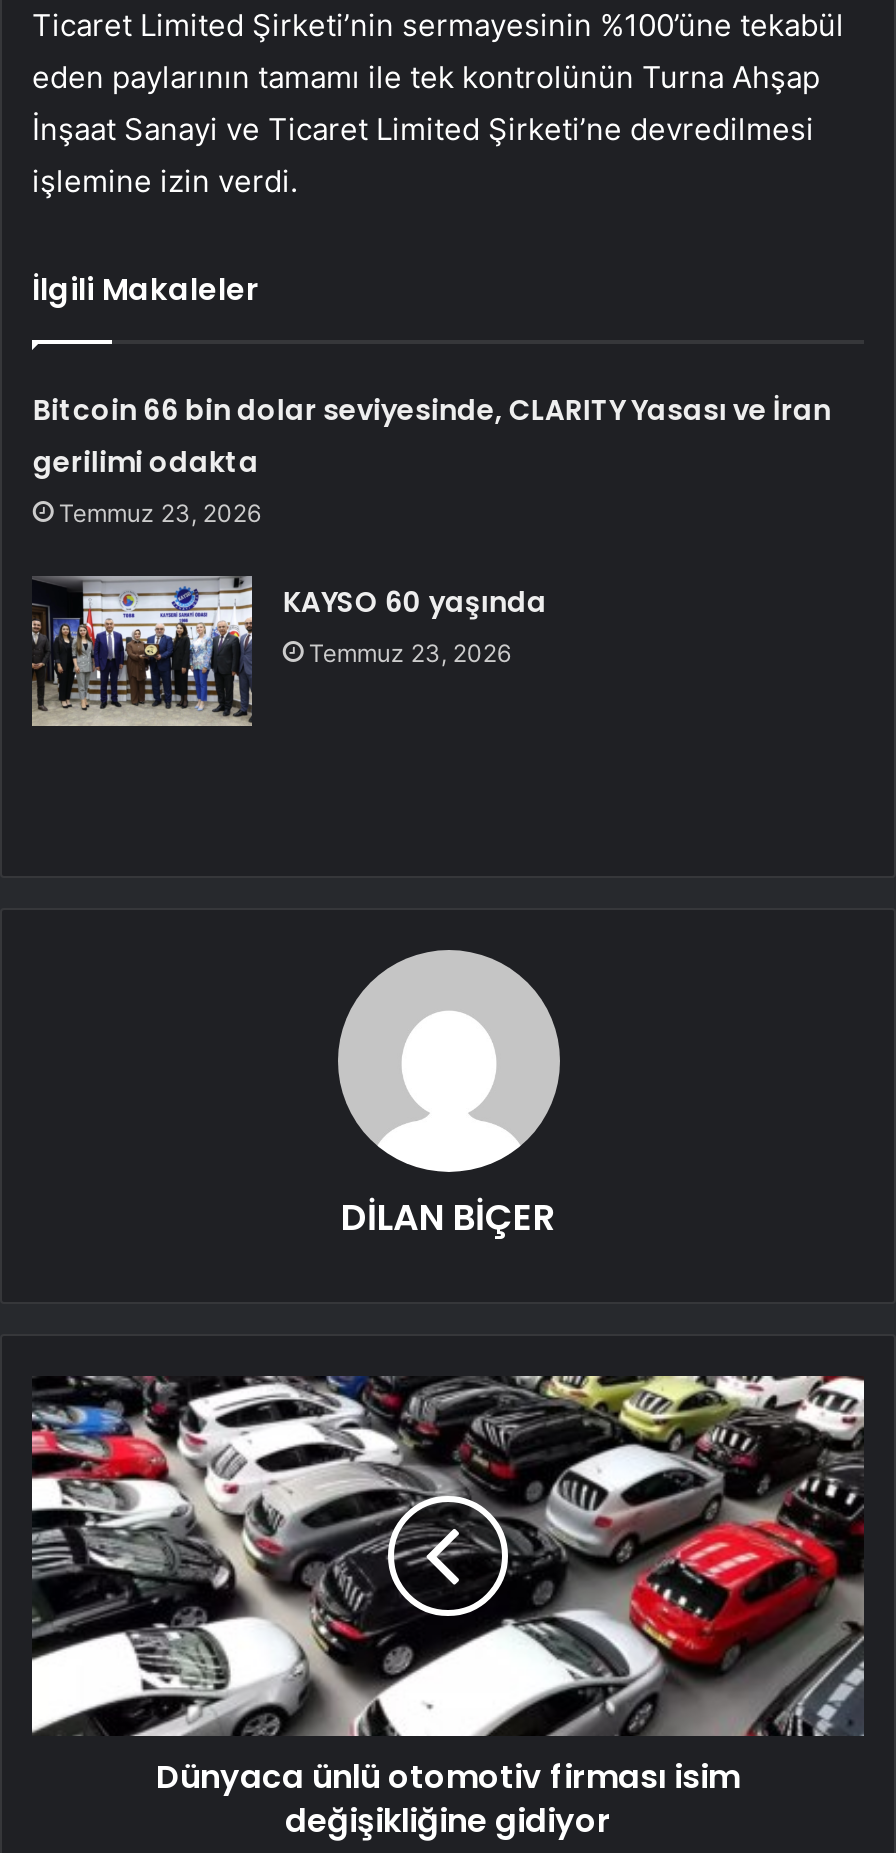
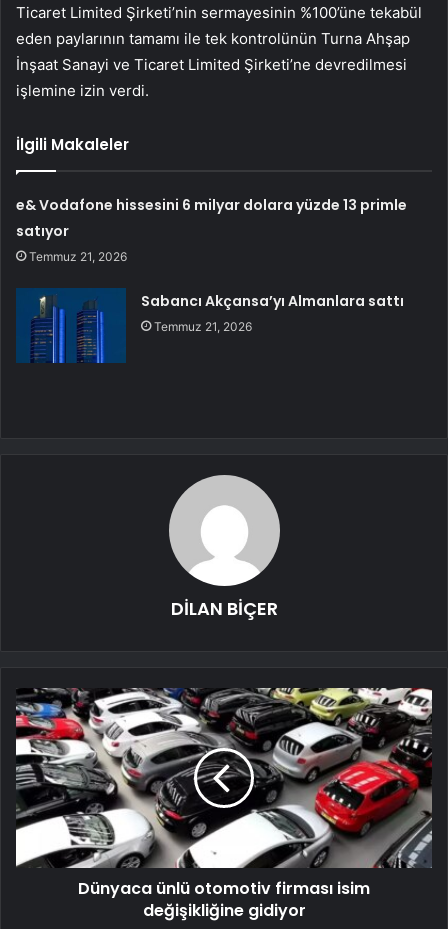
[33,390,831,528] Bitcoin 66 bin dolar seviyesinde, CLARITY Yasası ve İran | gerilimi odakta | Temmuz 23, 2026 -> [16,195,407,264] e& Vodafone hissesini 6 milyar dolara yüzde 13 primle | satıyor | Temmuz 21, 2026
[30,574,547,728] [image] | KAYSO 60 yaşında | Temmuz 23, 2026 -> [16,288,404,364] [image] | Sabancı Akçansa’yı Almanlara sattı | Temmuz 21, 2026

